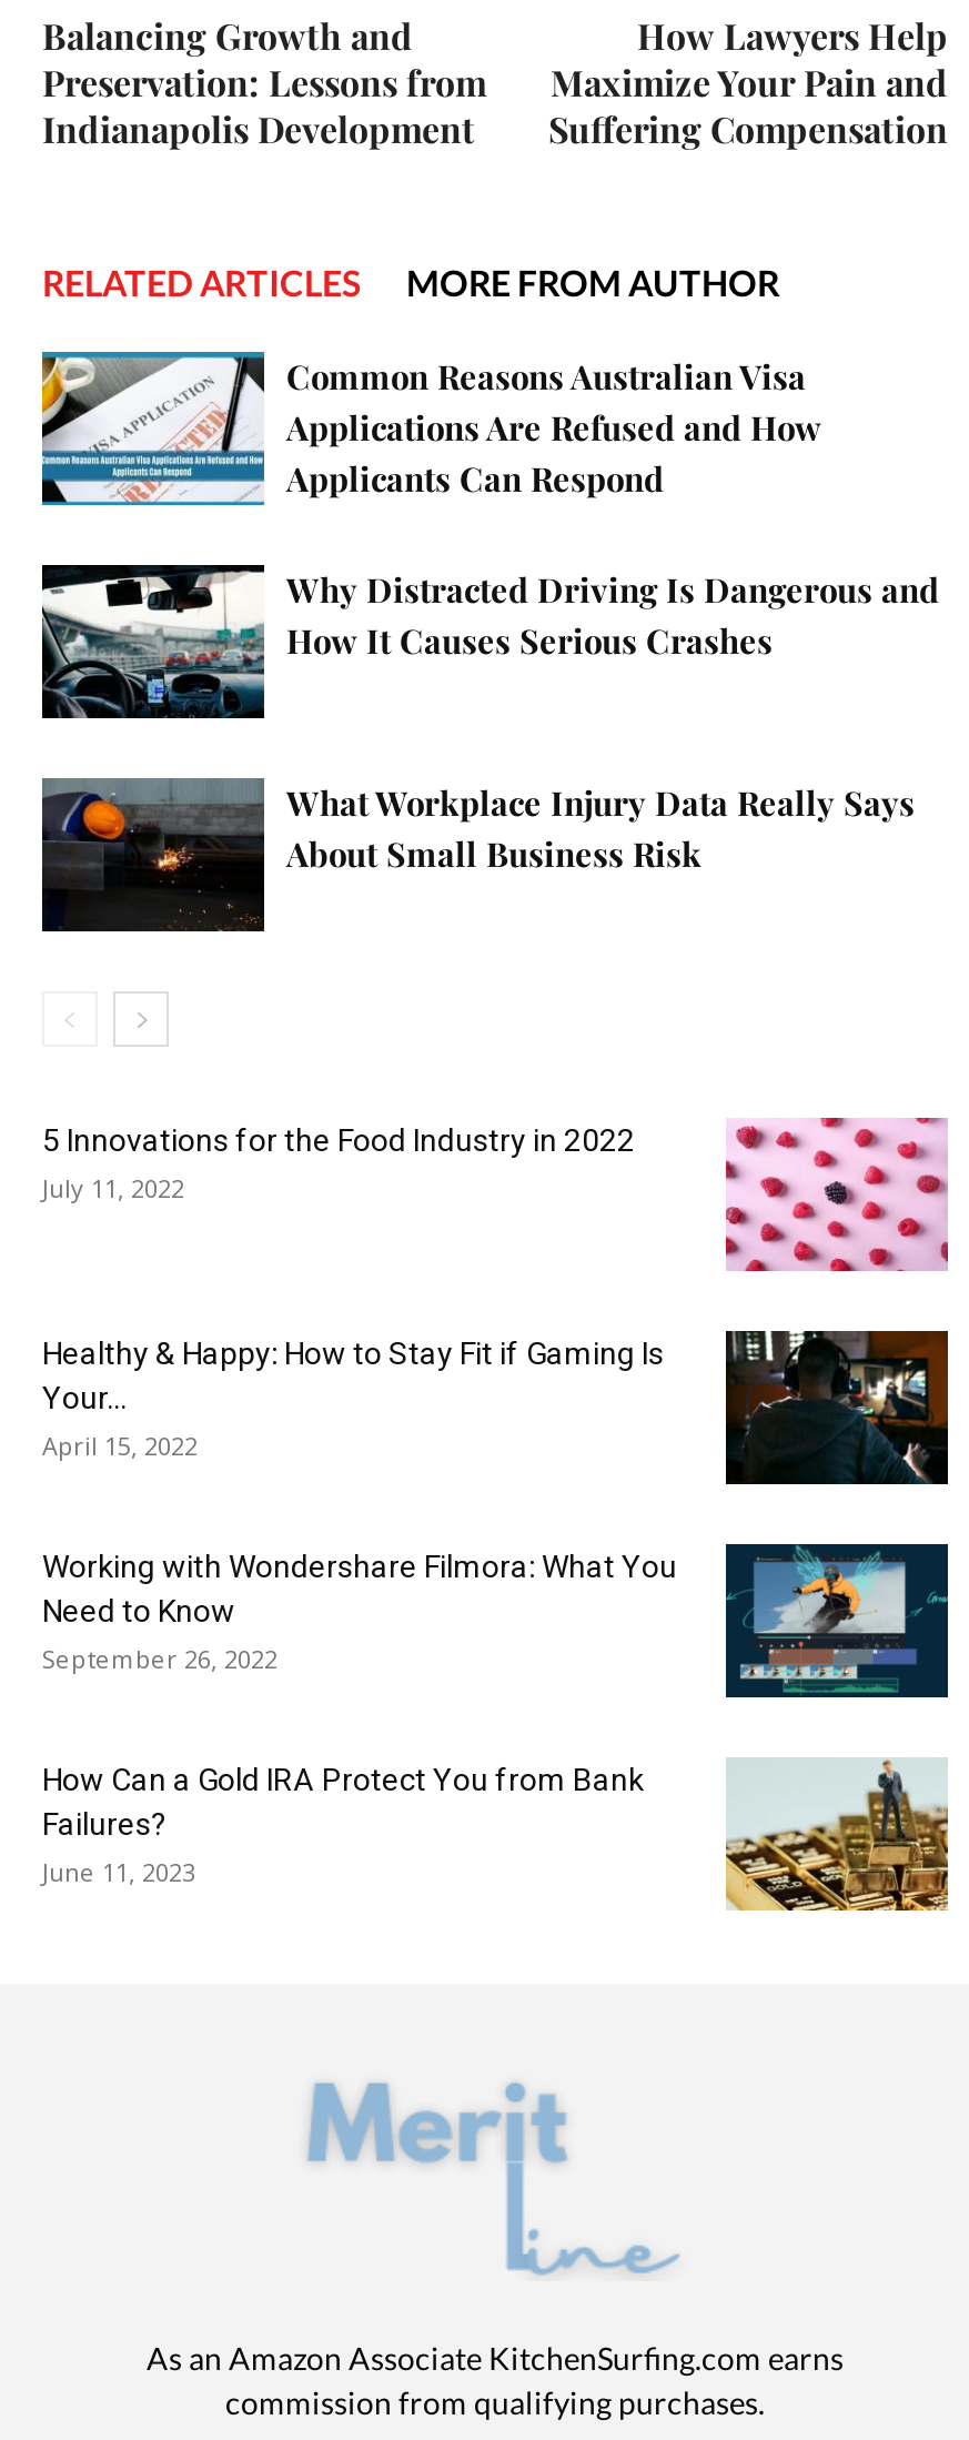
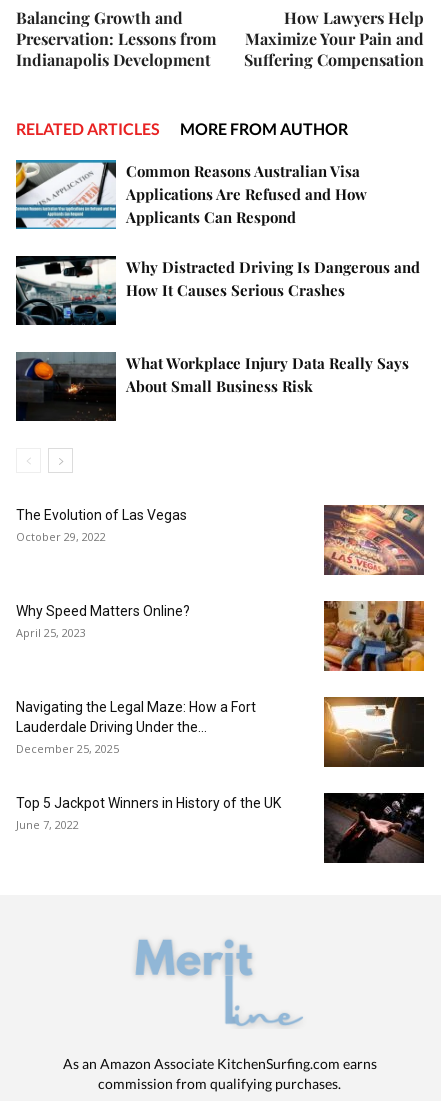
[42,1122,635,1204] 5 Innovations for the Food Industry in 2022 | July 11, 2022 -> [16,507,187,544] The Evolution of Las Vegas | October 29, 2022
[724,1116,948,1273] [image] -> [323,504,425,576] [image]
[42,1335,664,1462] Healthy & Happy: How to Stay Fit if Gaming Is | Your... | April 15, 2022 -> [16,603,190,640] Why Speed Matters Online? | April 25, 2023
[724,1329,950,1486] [image] -> [323,600,425,672] [image]
[42,1549,677,1675] Working with Wondershare Filmora: What You | Need to Know | September 26, 2022 -> [16,699,256,756] Navigating the Legal Maze: How a Fort | Lauderdale Driving Under the... | December 25, 2025
[724,1542,948,1697] [image] -> [323,696,424,767] [image]
[42,1762,644,1888] How Can a Gold IRA Protect You from Bank | Failures? | June 11, 2023 -> [16,795,281,832] Top 5 Jackpot Winners in History of the UK | June 7, 2022
[724,1757,950,1913] [image] -> [323,792,425,864] [image]

